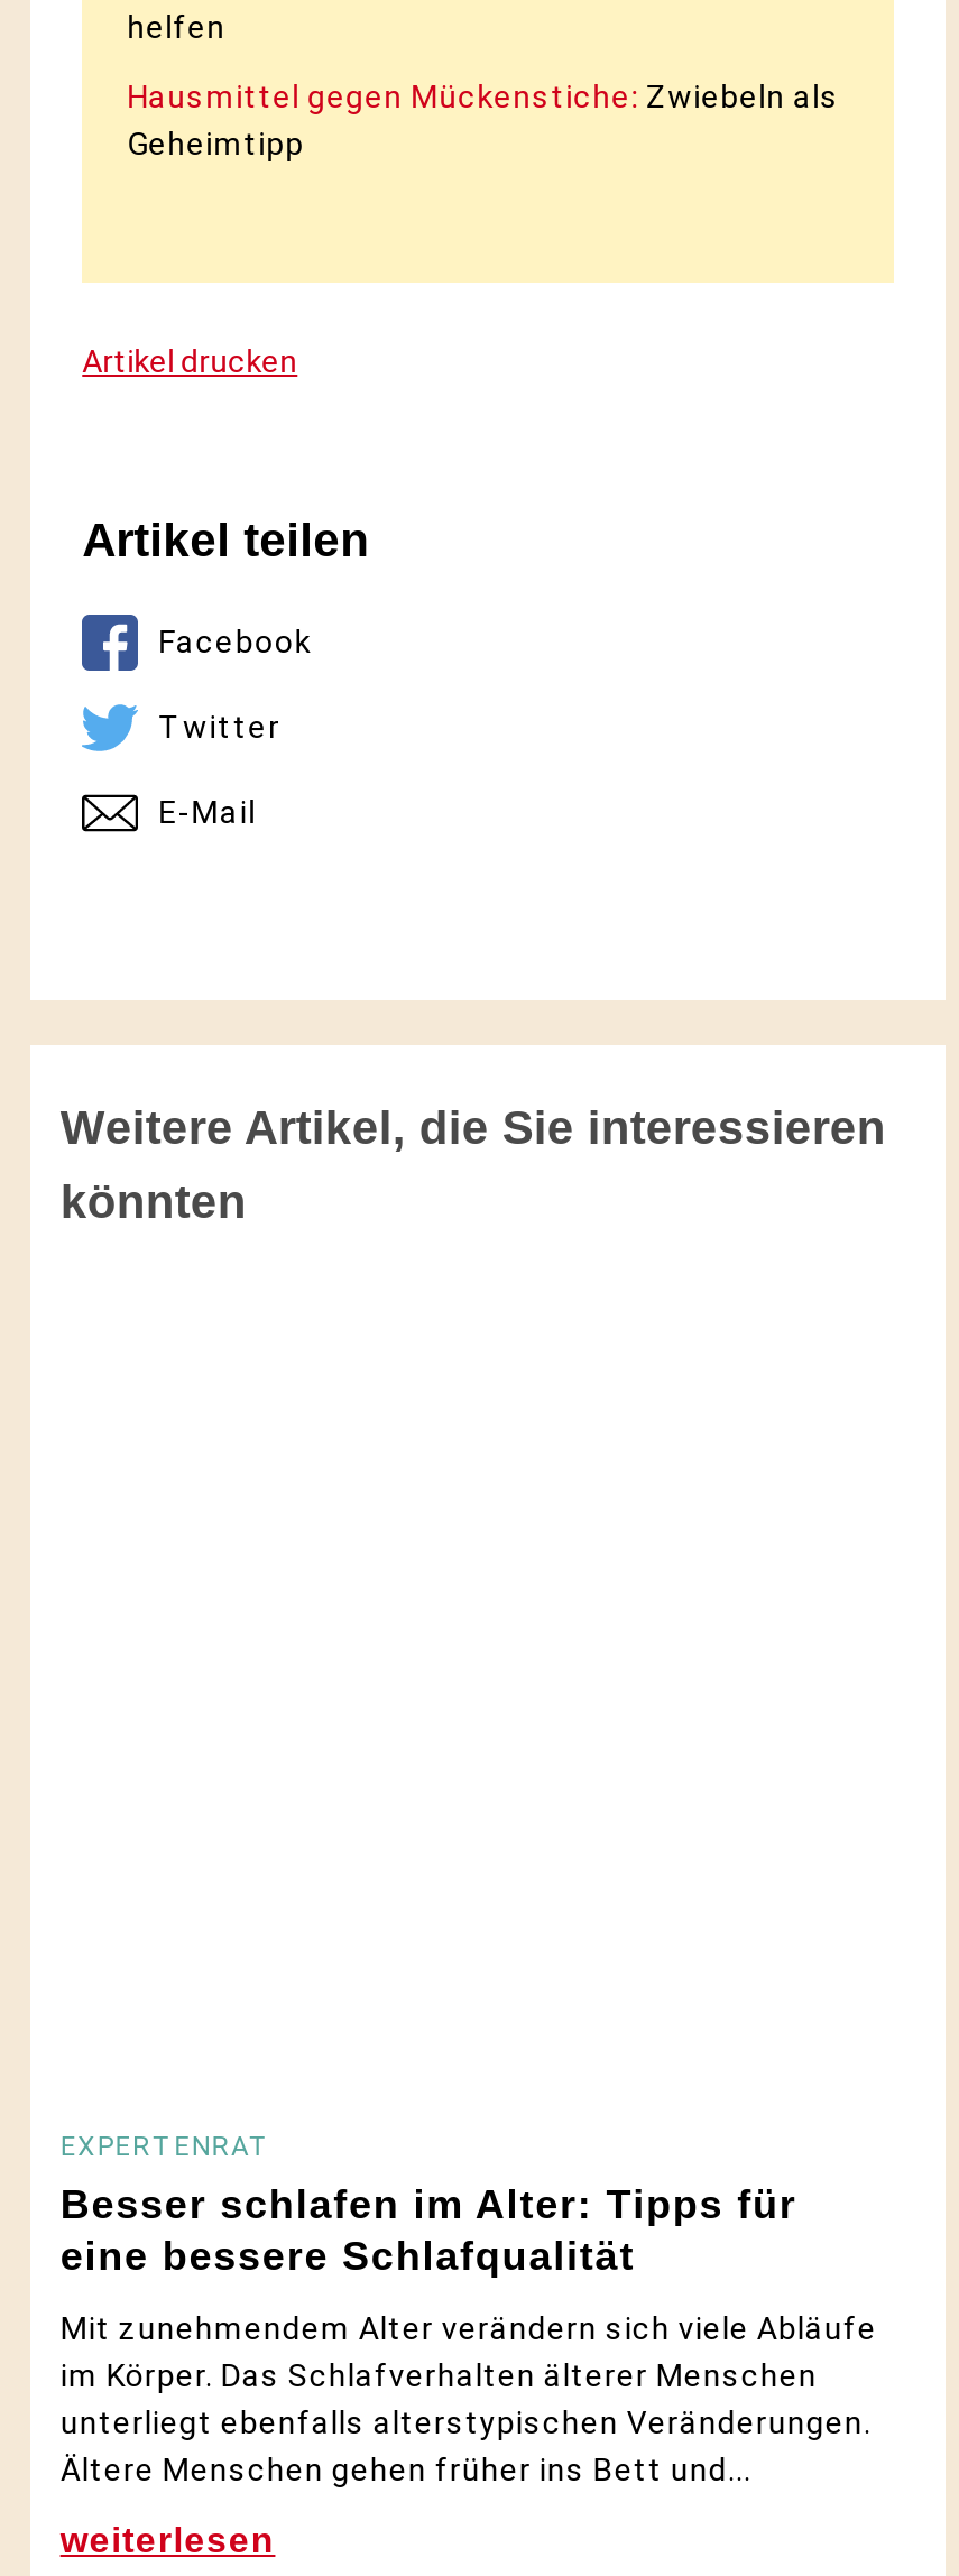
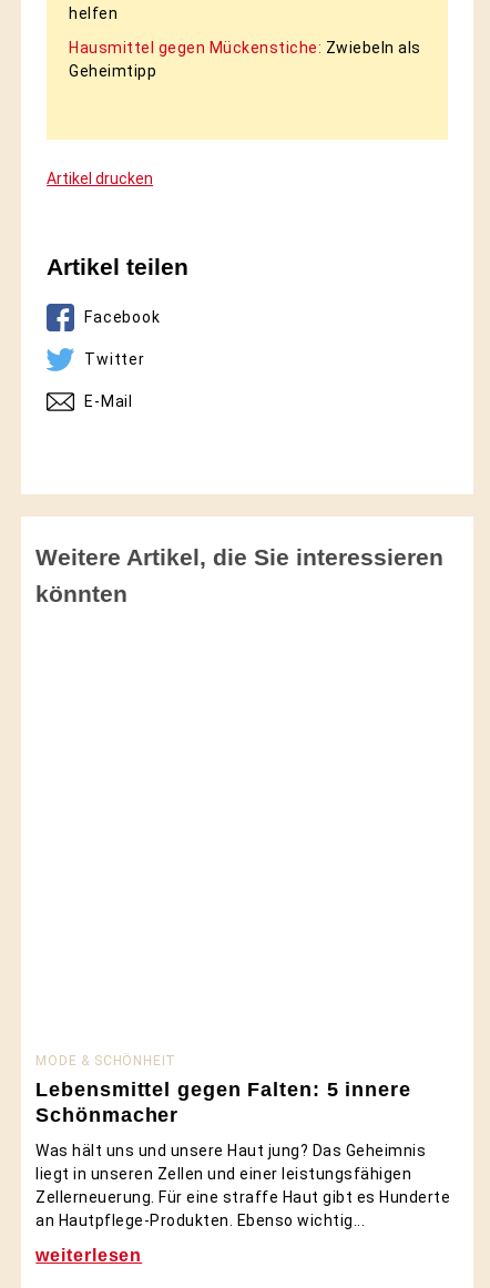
[60,2130,797,2278] EXPERTENRAT | Besser schlafen im Alter: Tipps für | eine bessere Schlafqualität -> [36,1053,411,1126] MODE & SCHÖNHEIT | Lebensmittel gegen Falten: 5 innere | Schönmacher
[60,2310,877,2487] Mit zunehmendem Alter verändern sich viele Abläufe | im Körper. Das Schlafverhalten älterer Menschen | unterliegt ebenfalls alterstypischen Veränderungen. | Ältere Menschen gehen früher ins Bett und... -> [36,1141,450,1229] Was hält uns und unsere Haut jung? Das Geheimnis | liegt in unseren Zellen und einer leistungsfähigen | Zellerneuerung. Für eine straffe Haut gibt es Hunderte | an Hautpflege-Produkten. Ebenso wichtig...

